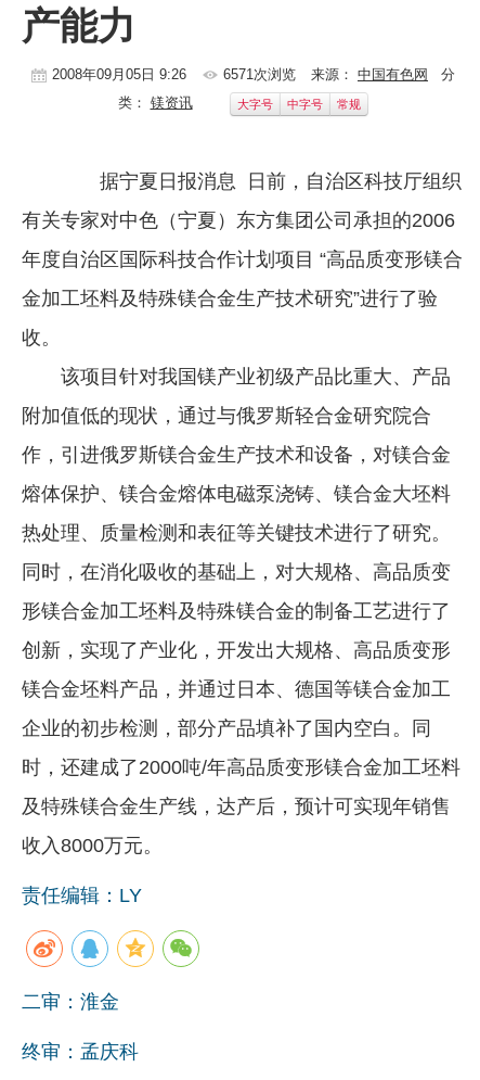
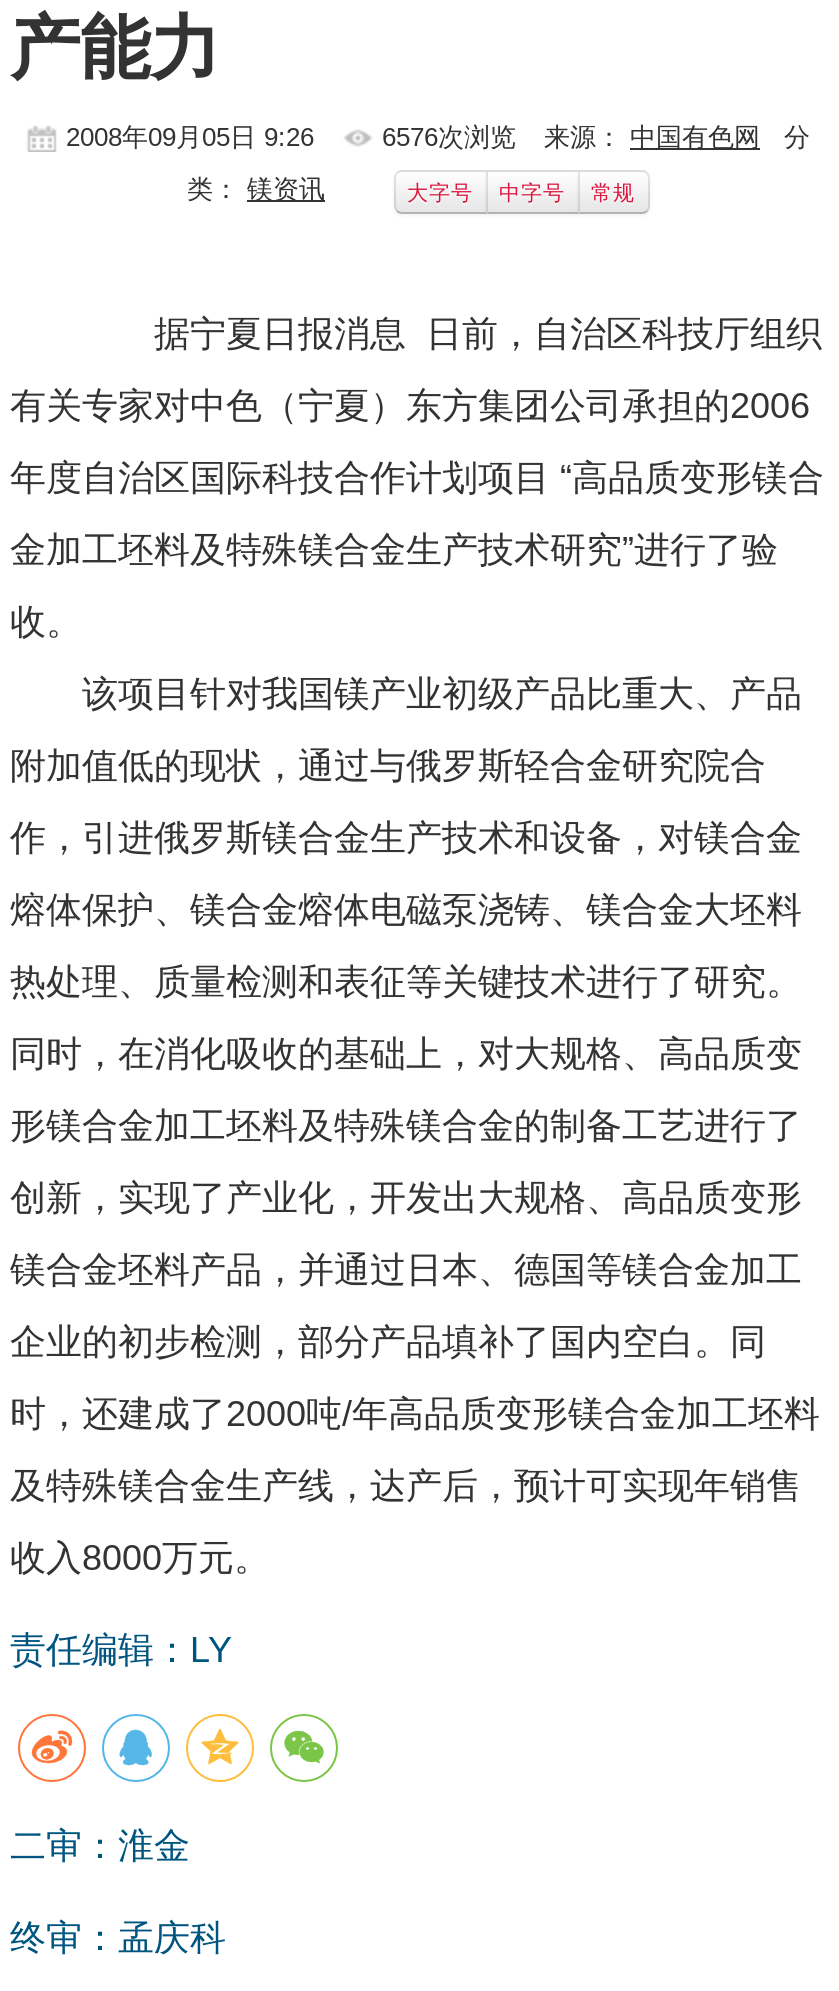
[223,66,296,82] 6571次浏览 -> [382,122,516,152] 6576次浏览

